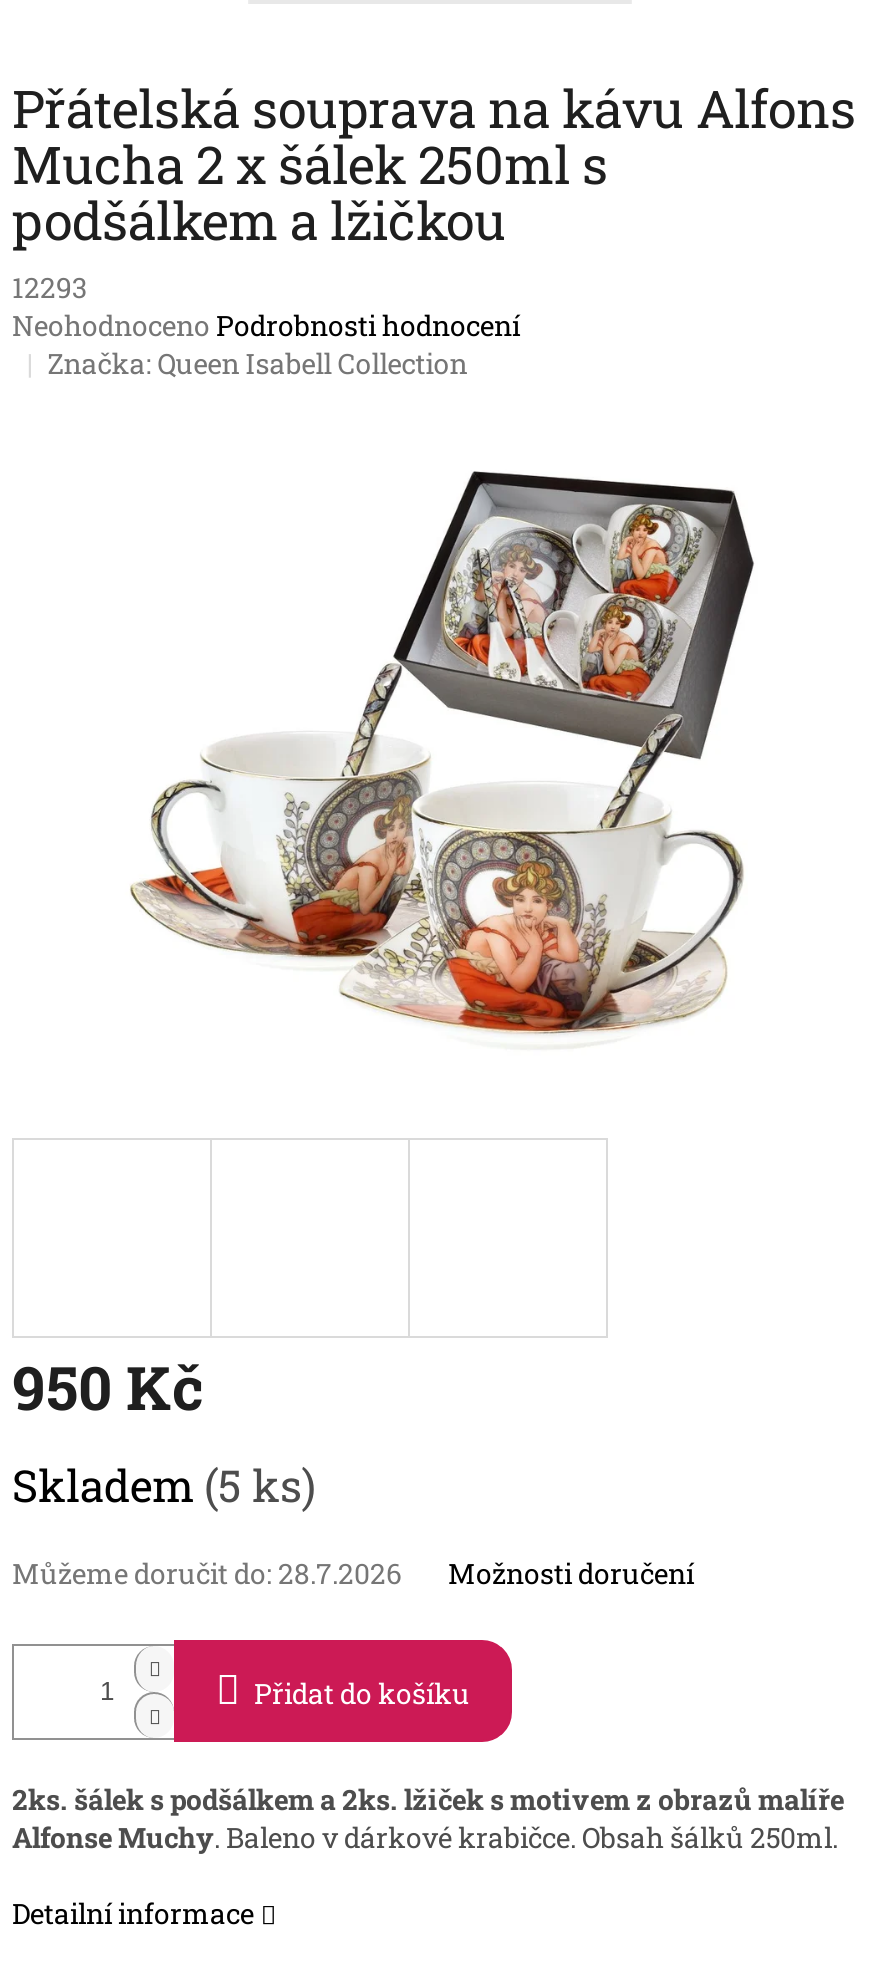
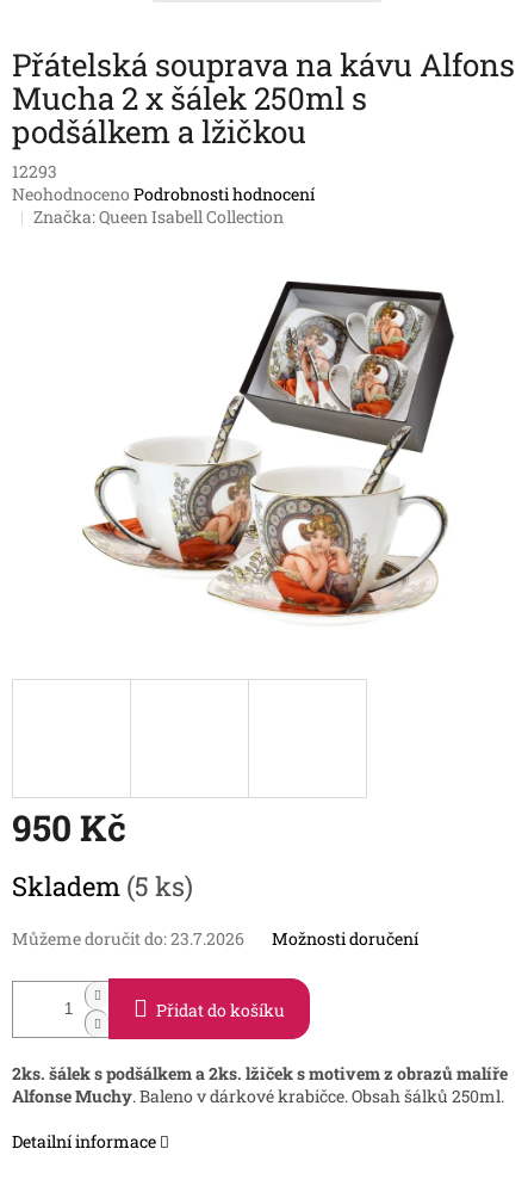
[12,1555,402,1593] Můžeme doručit do: 28.7.2026 -> [12,928,244,950] Můžeme doručit do: 23.7.2026

